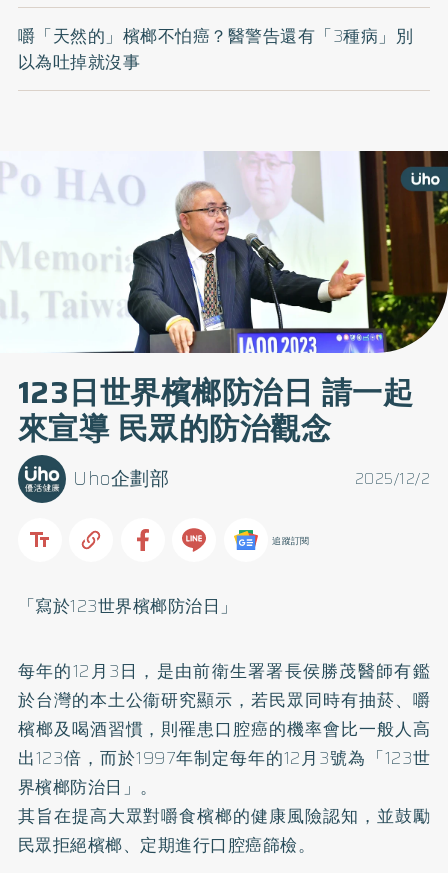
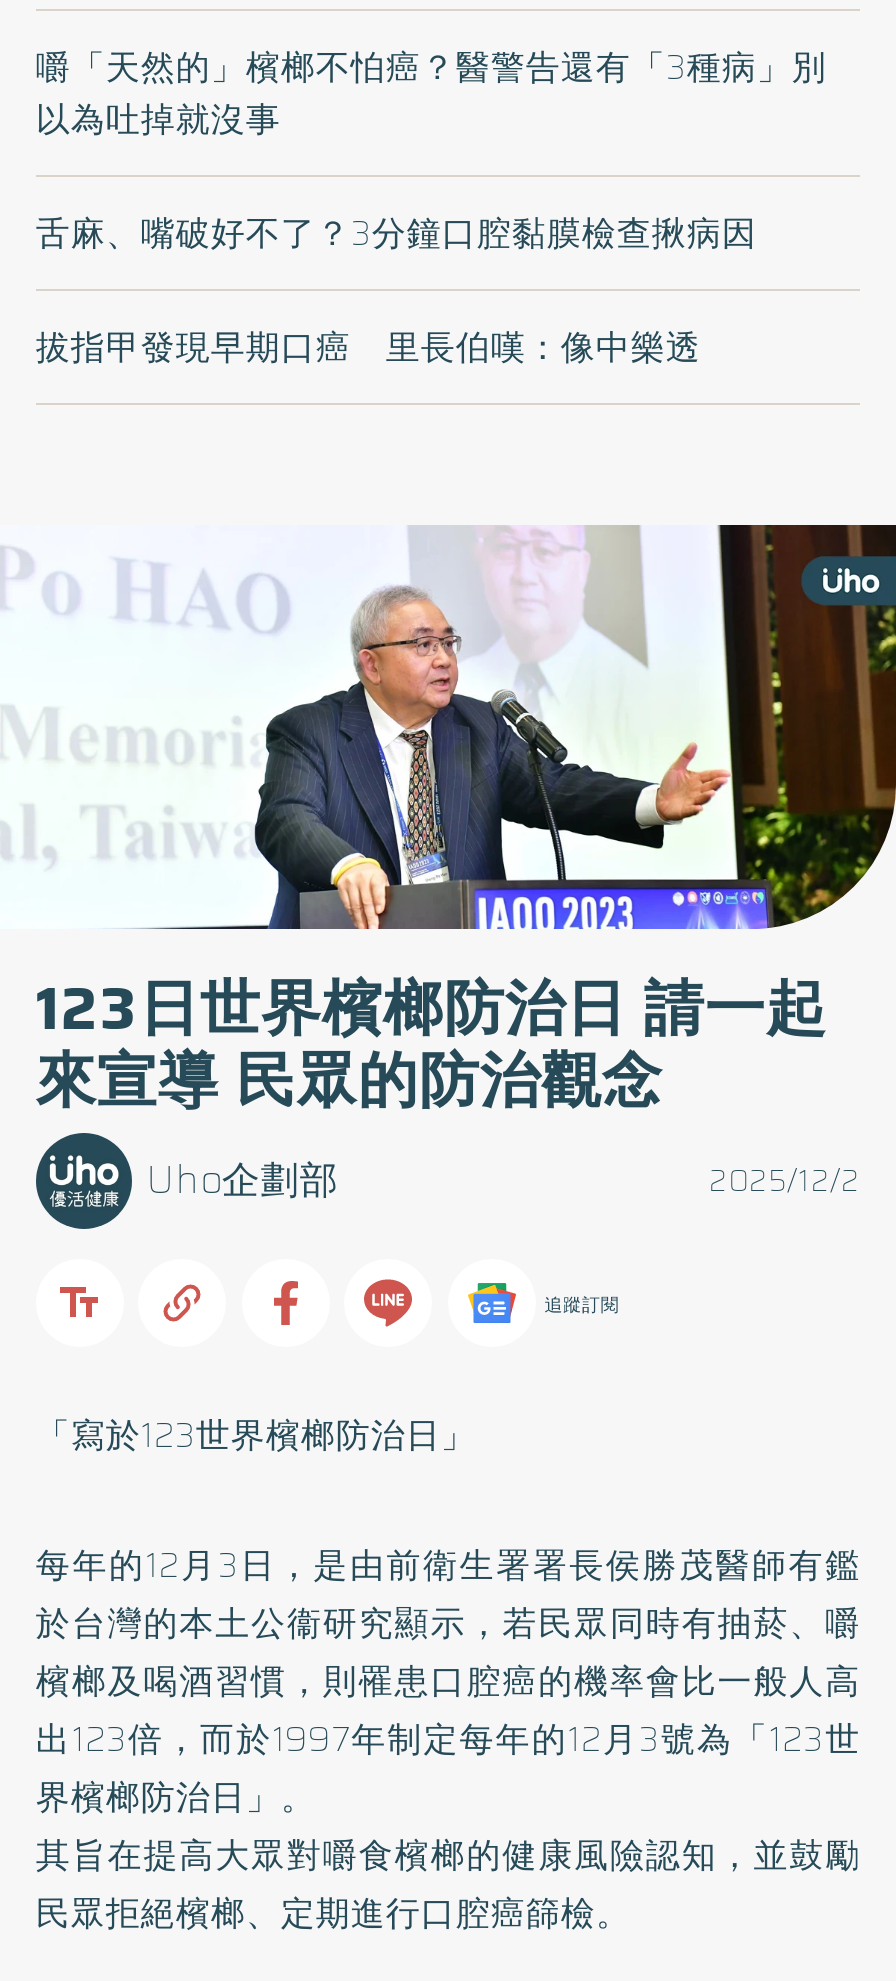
none -> [36,208,757,374] 舌麻、嘴破好不了？3分鐘口腔黏膜檢查揪病因 | 拔指甲發現早期口癌 里長伯嘆：像中樂透

